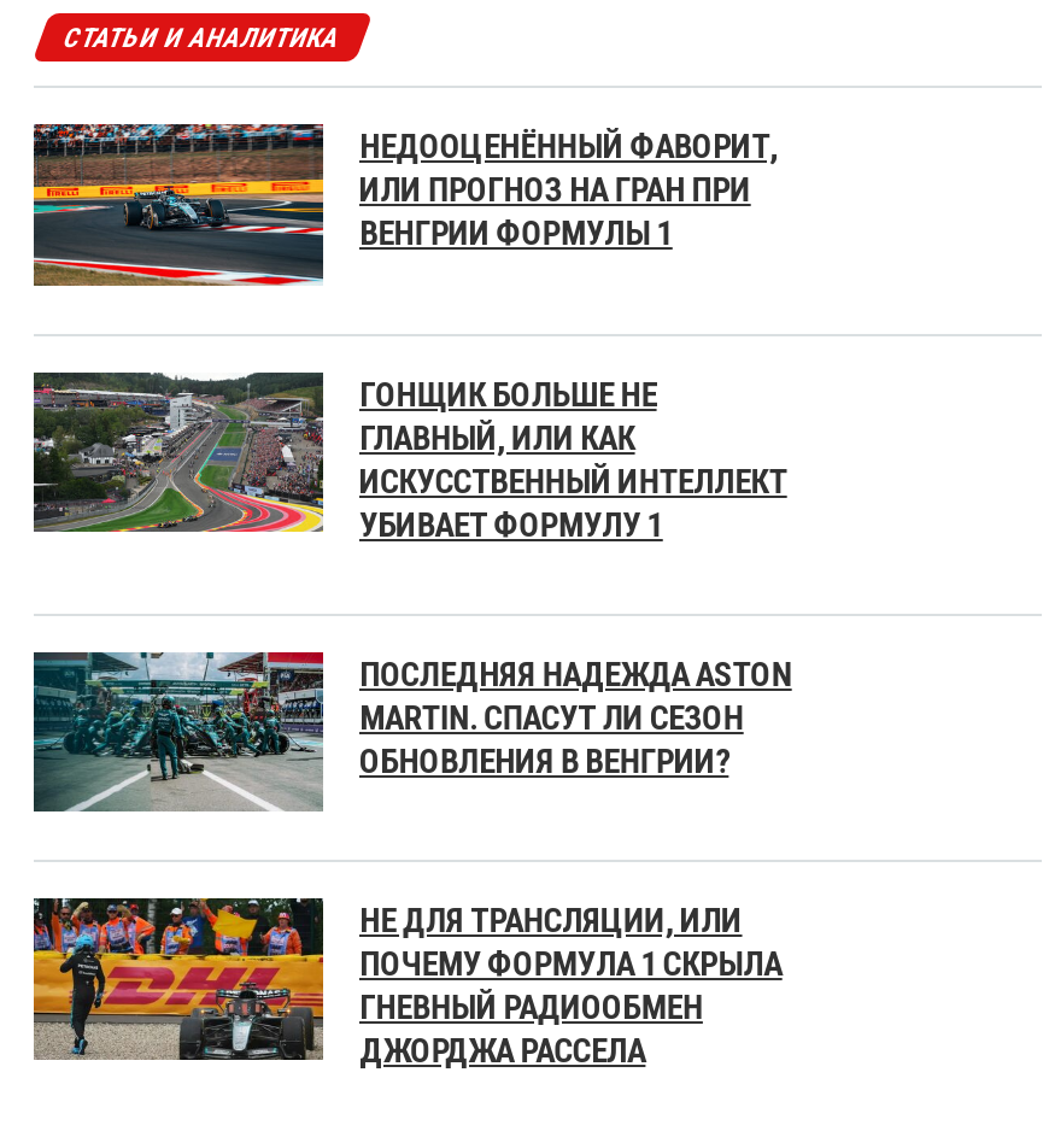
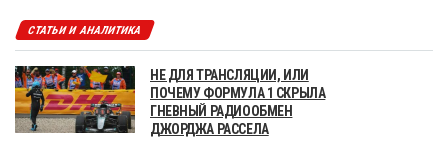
[31,122,778,288] [image] | НЕДООЦЕНЁННЫЙ ФАВОРИТ, | ИЛИ ПРОГНОЗ НА ГРАН ПРИ | ВЕНГРИИ ФОРМУЛЫ 1 -> none
[31,370,787,543] [image] | ГОНЩИК БОЛЬШЕ НЕ | ГЛАВНЫЙ, ИЛИ КАК | ИСКУССТВЕННЫЙ ИНТЕЛЛЕКТ | УБИВАЕТ ФОРМУЛУ 1 -> none
[31,650,792,816] [image] | ПОСЛЕДНЯЯ НАДЕЖДА ASTON | MARTIN. СПАСУТ ЛИ СЕЗОН | ОБНОВЛЕНИЯ В ВЕНГРИИ? -> none

